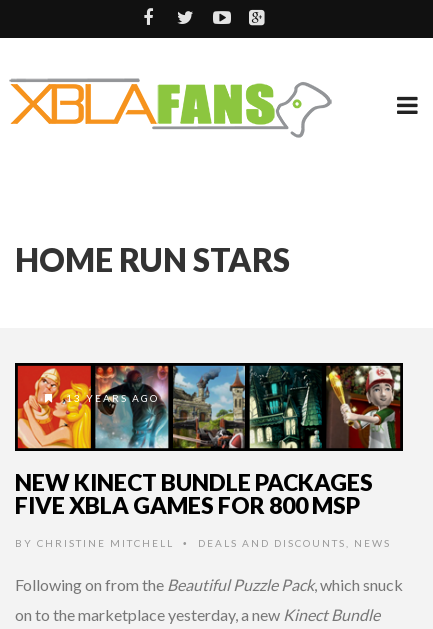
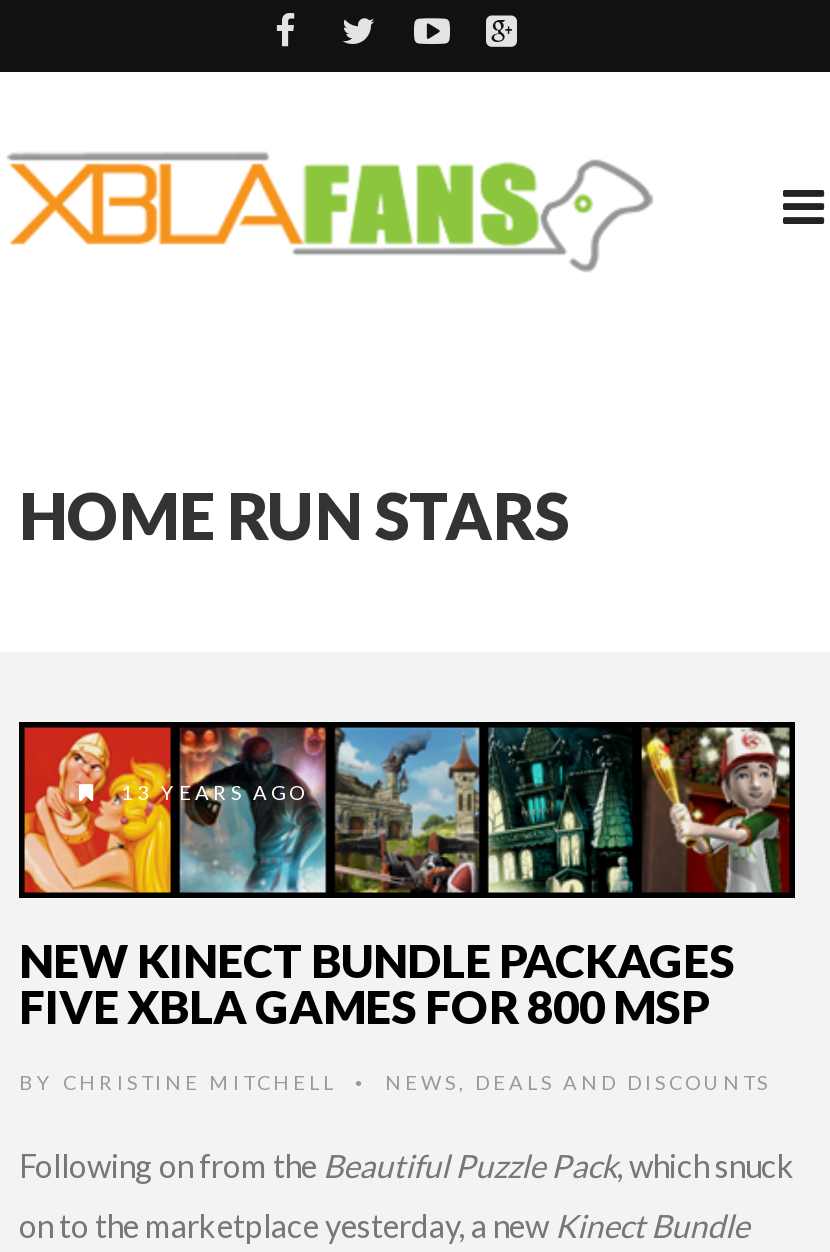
[15,537,391,549] BY CHRISTINE MITCHELL • DEALS AND DISCOUNTS, NEWS -> [19,1069,771,1093] BY CHRISTINE MITCHELL • NEWS, DEALS AND DISCOUNTS

